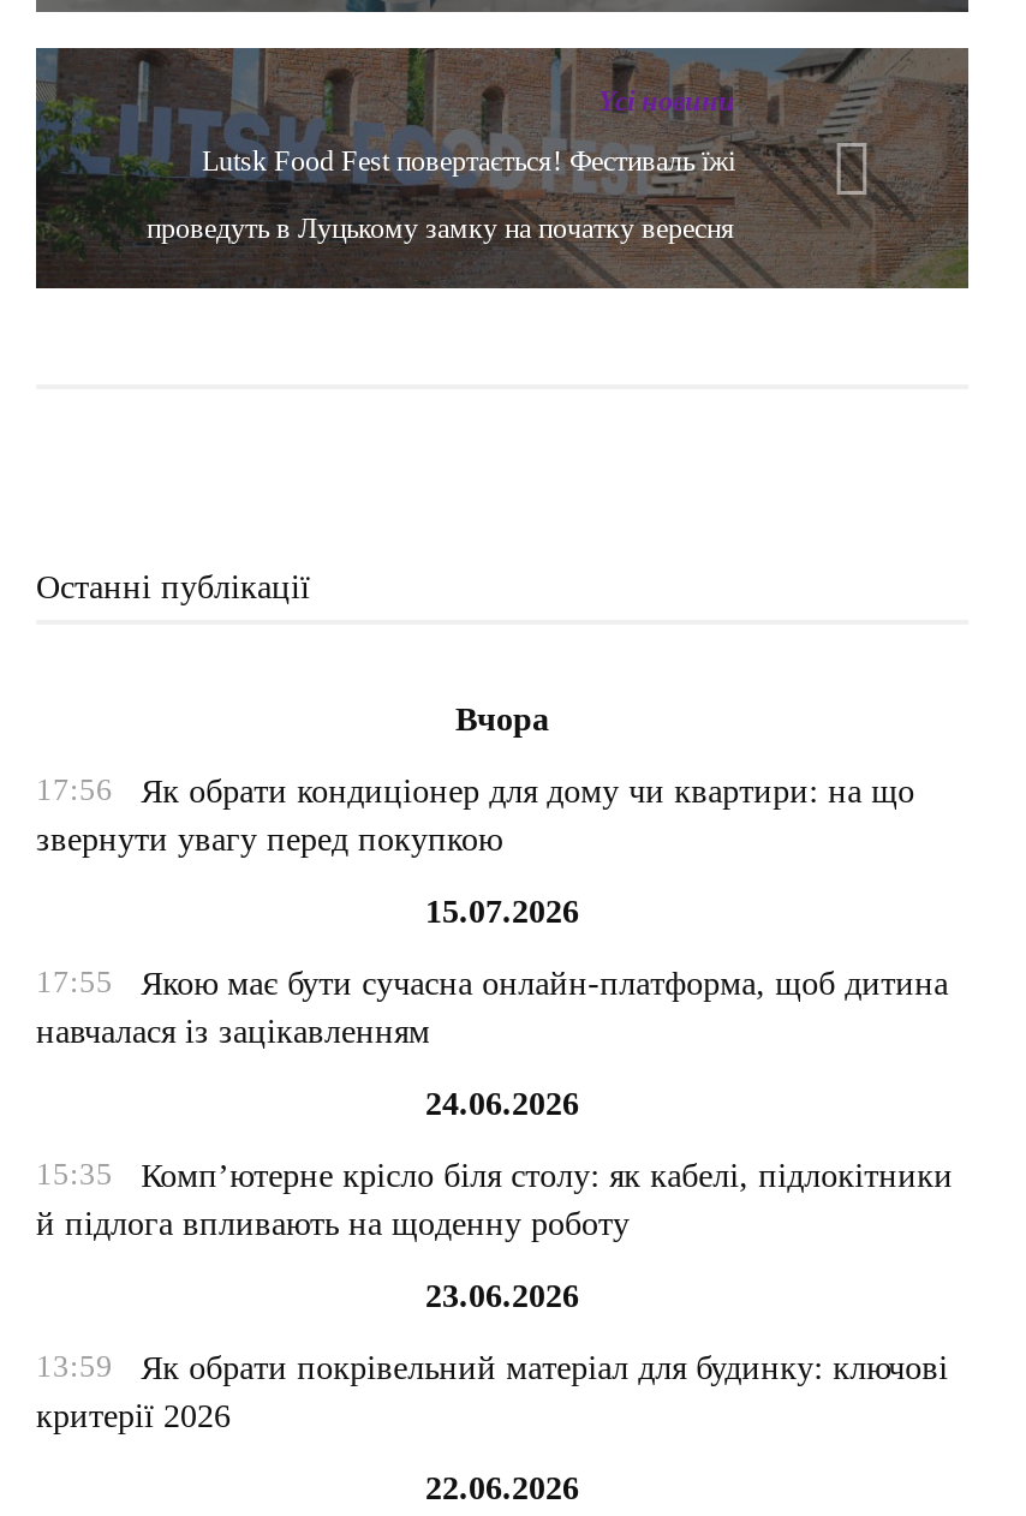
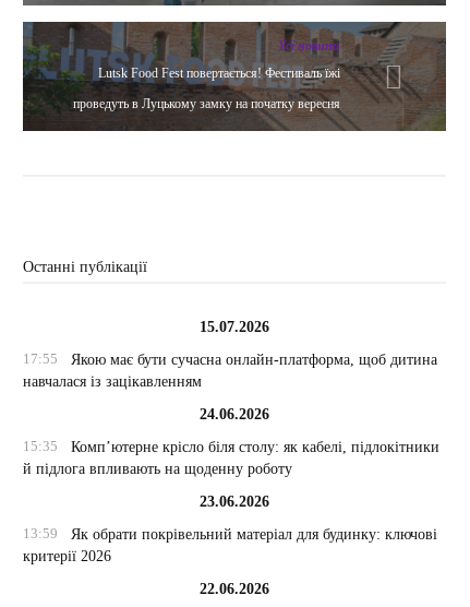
[36,701,915,857] Вчора | 17:56 | Як обрати кондиціонер для дому чи квартири: на що | звернути увагу перед покупкою -> none

